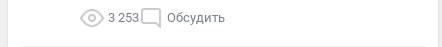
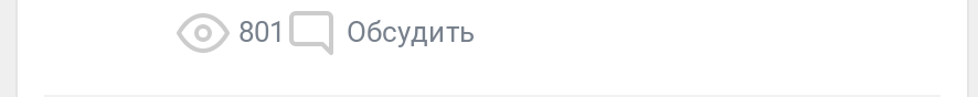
[108,10,225,25] 3 253 Обсудить -> [238,15,475,48] 801 Обсудить

